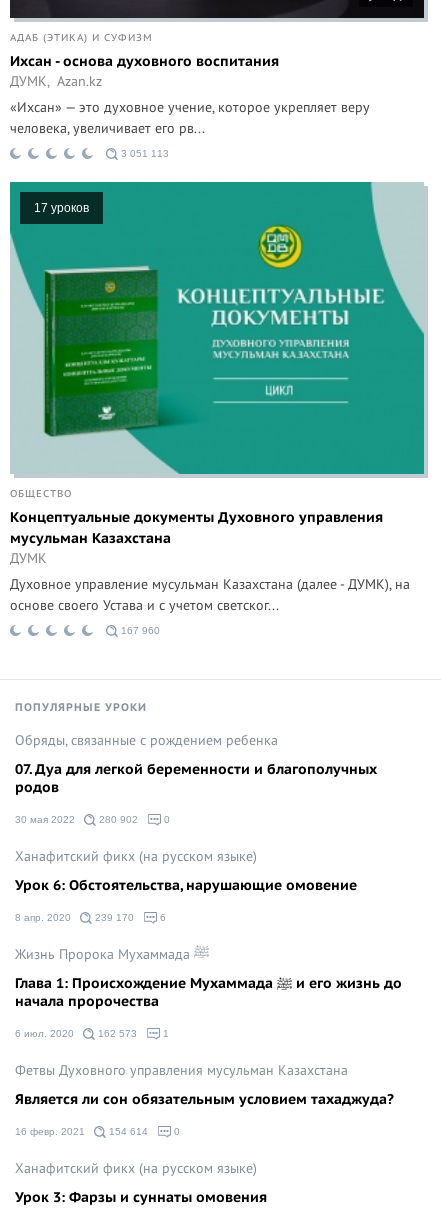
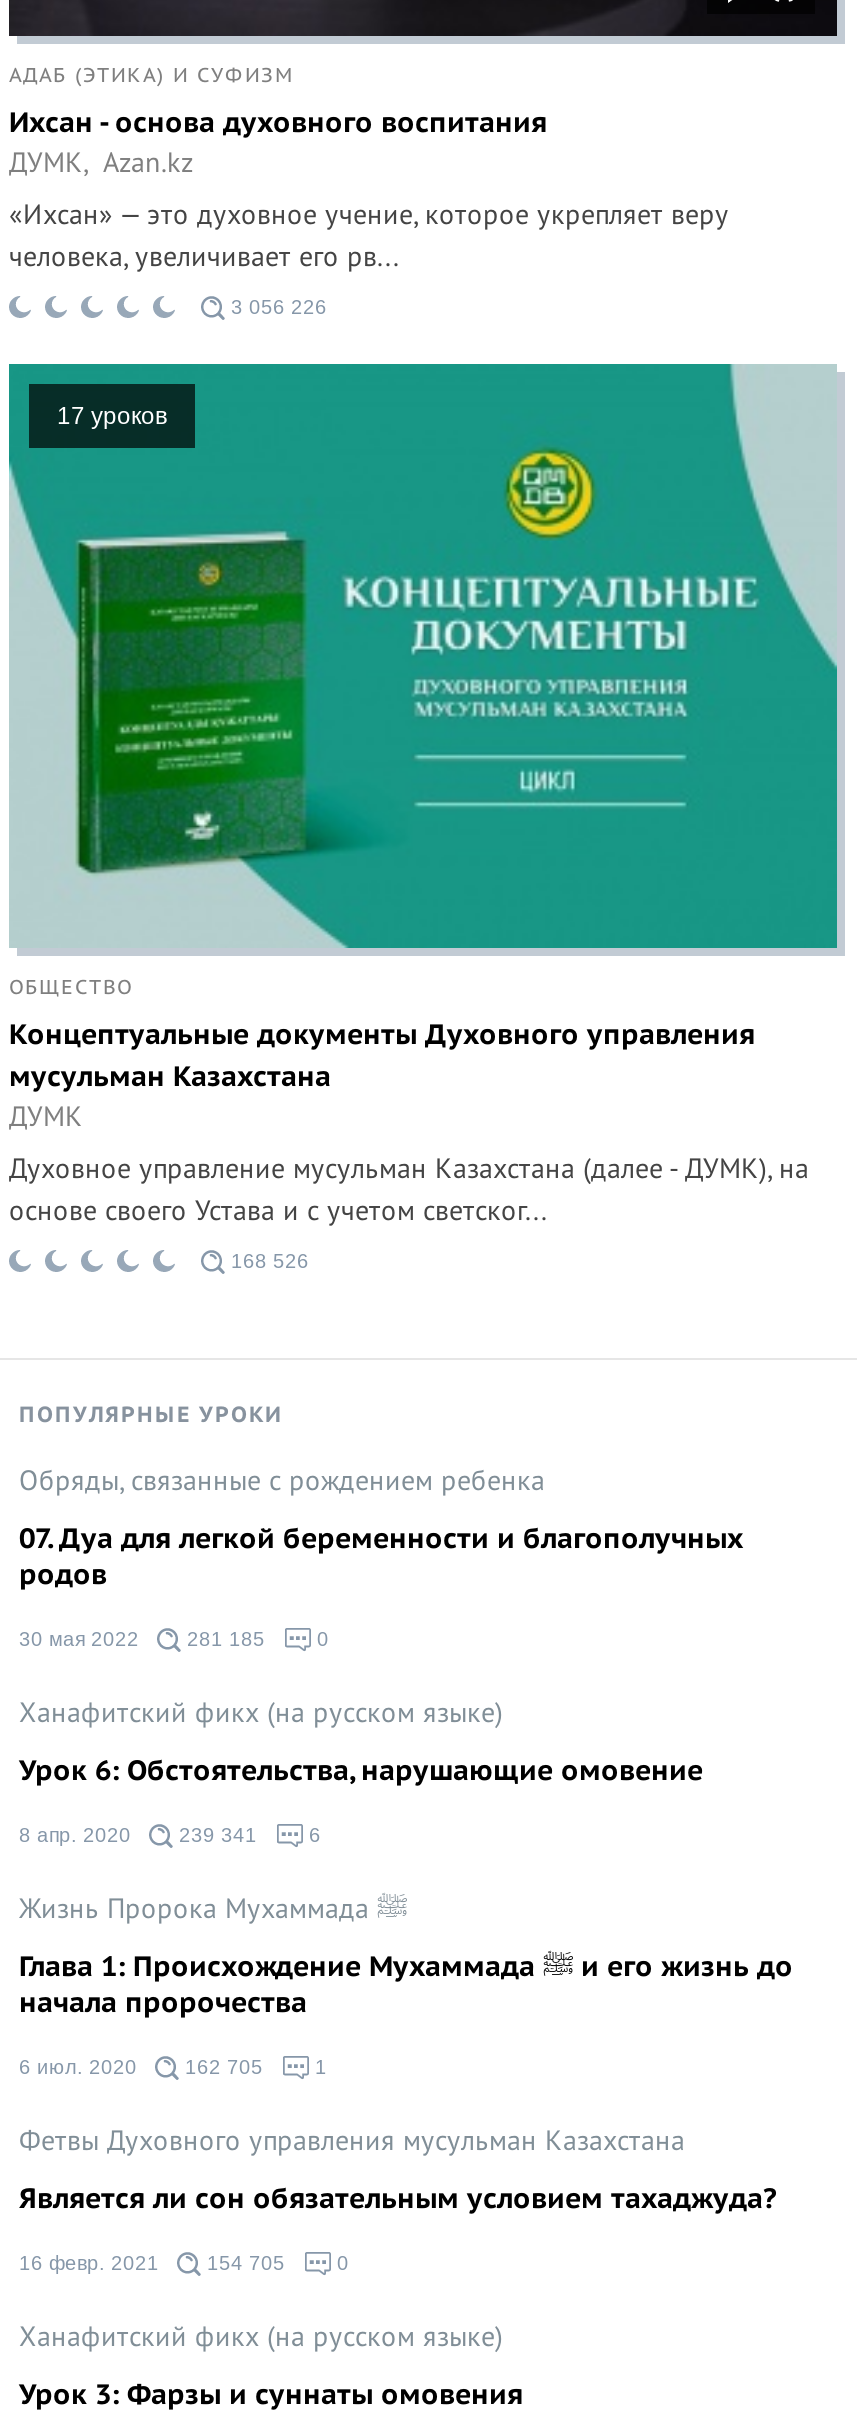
[118,148,169,159] 3 051 113 -> [225,295,327,317] 3 056 226
[118,625,160,636] 167 960 -> [225,1250,309,1272] 168 526
[15,814,138,825] 30 мая 2022 280 902 -> [19,1628,265,1650] 30 мая 2022 281 185
[15,912,134,923] 8 апр. 2020 239 170 -> [19,1824,257,1846] 8 апр. 2020 239 341
[15,1028,137,1039] 6 июл. 2020 162 573 -> [19,2056,263,2078] 6 июл. 2020 162 705
[15,1126,148,1137] 16 февр. 2021 154 614 -> [19,2252,285,2274] 16 февр. 2021 154 705

